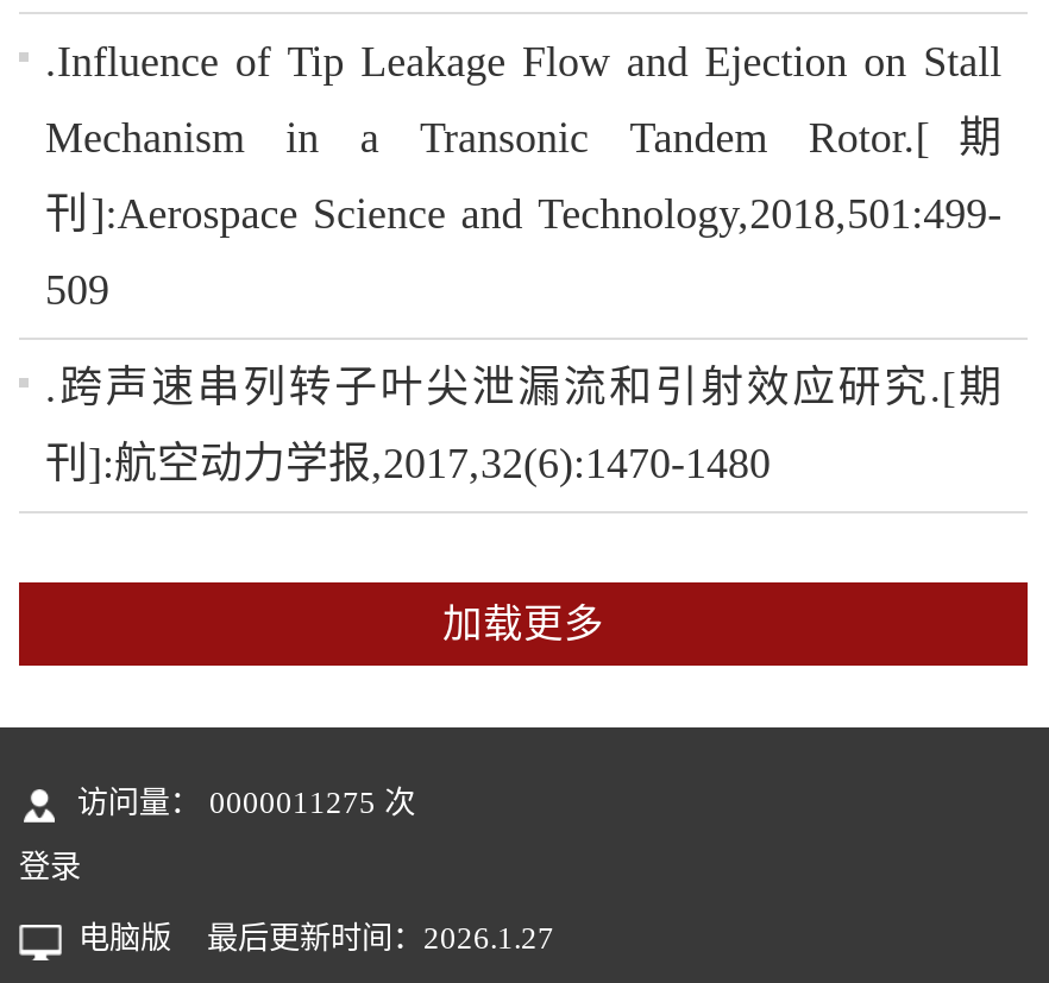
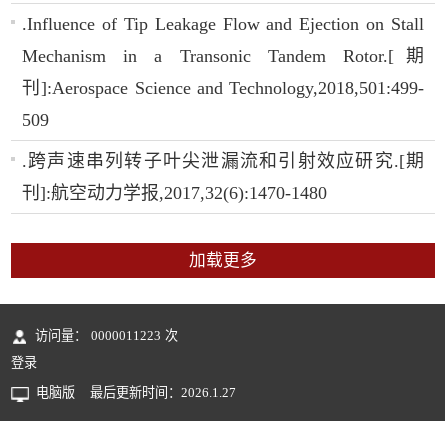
[77,785,415,820] 访问量： 0000011275 次 -> [35,328,178,343] 访问量： 0000011223 次

